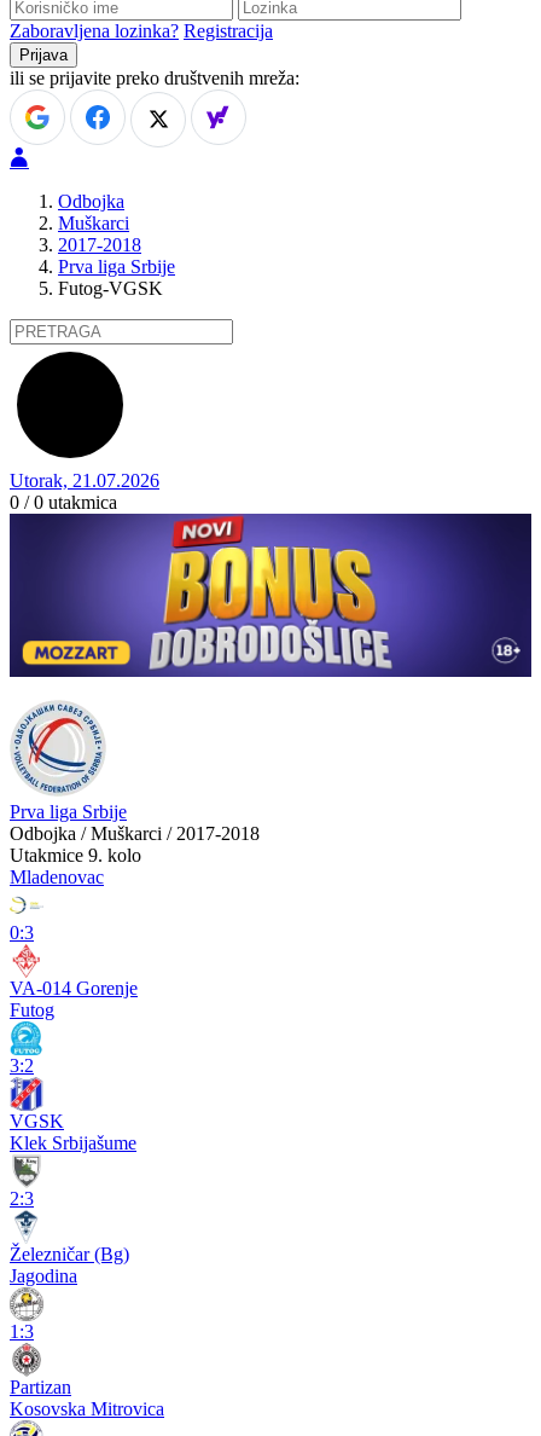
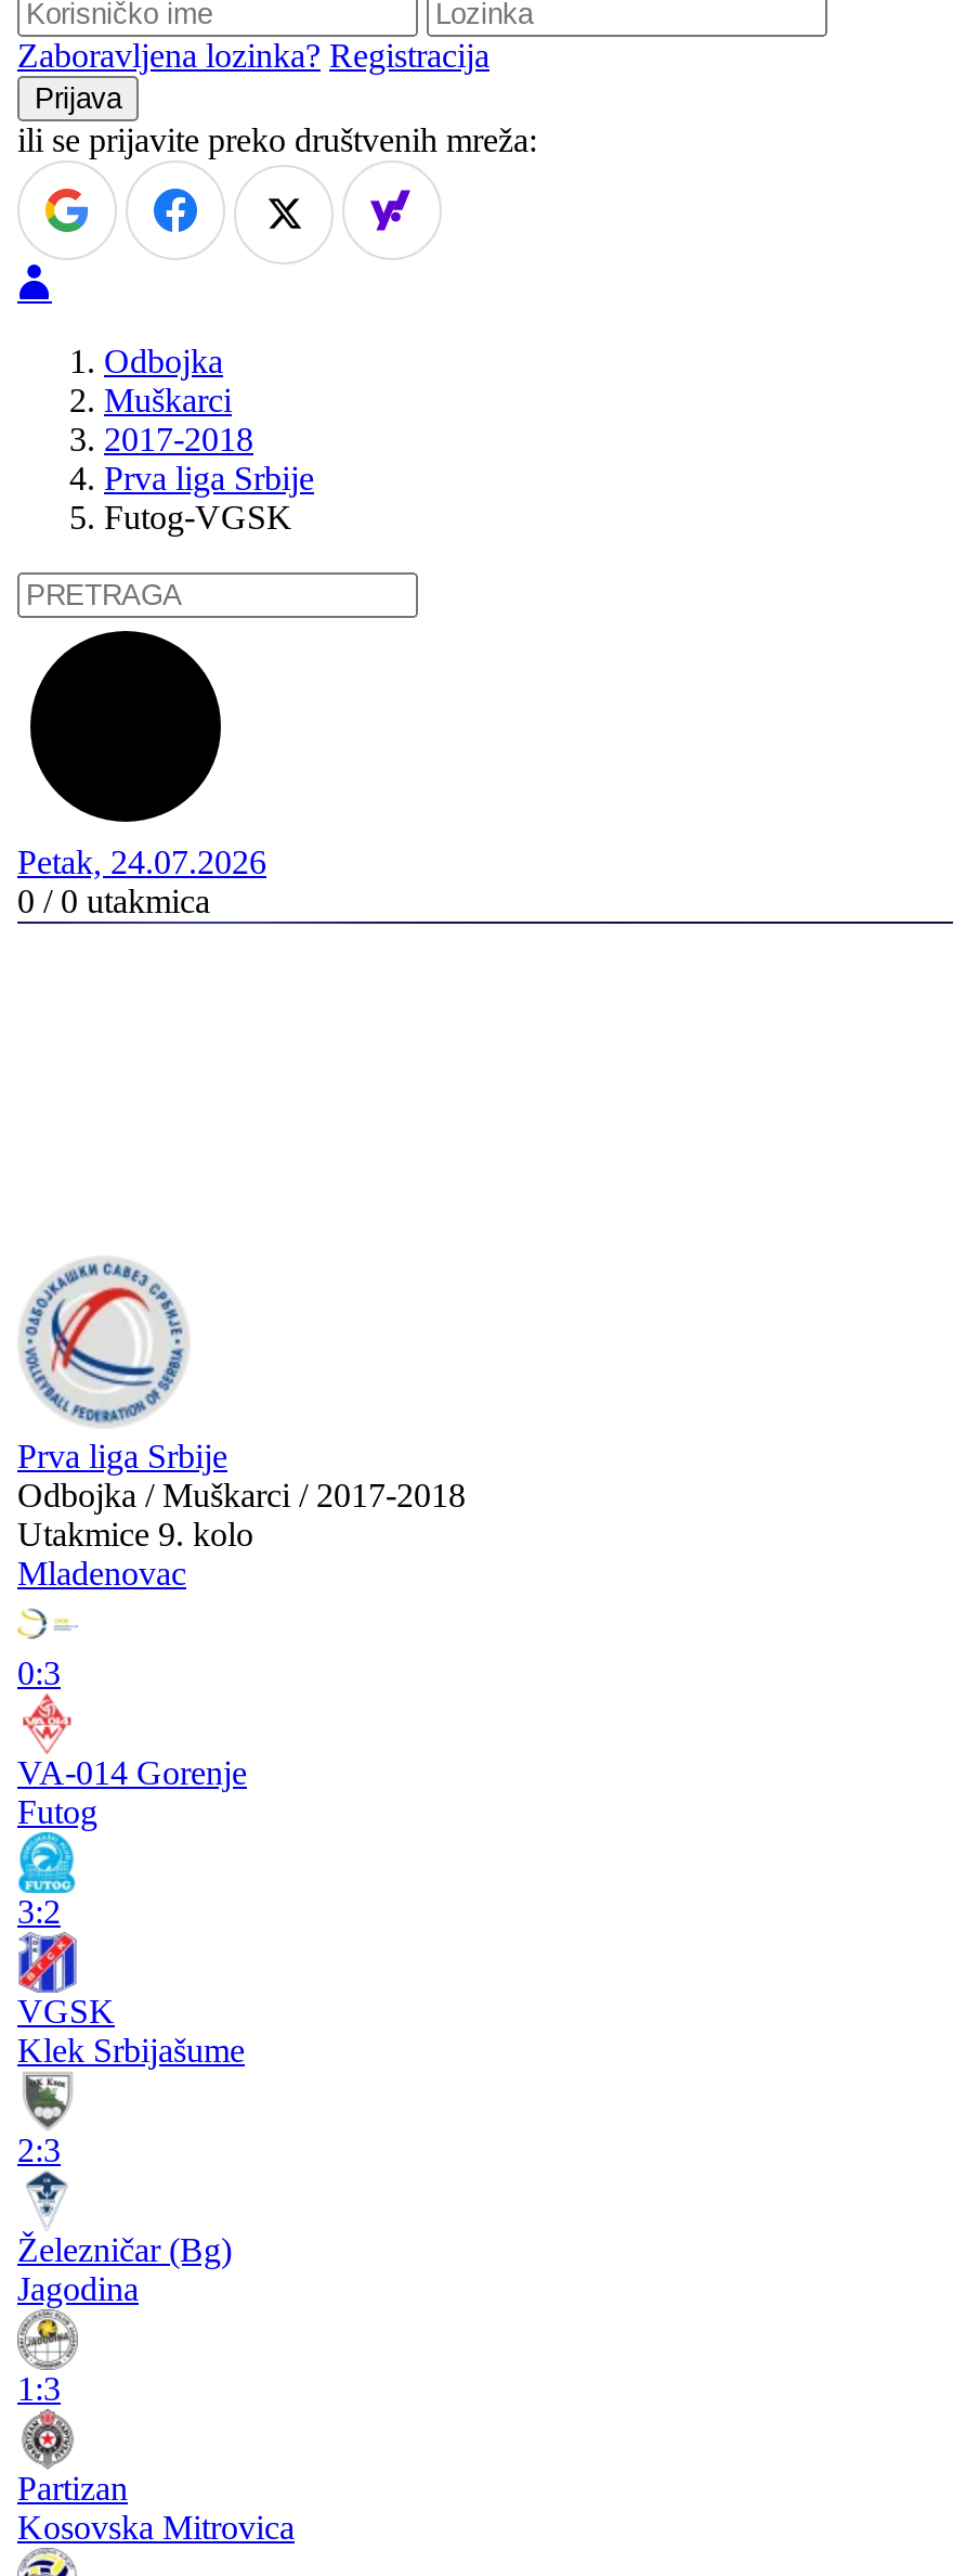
[10,470,159,491] Utorak, 21.07.2026 -> [17,843,266,880] Petak, 24.07.2026
[8,514,533,678] [image] -> none

